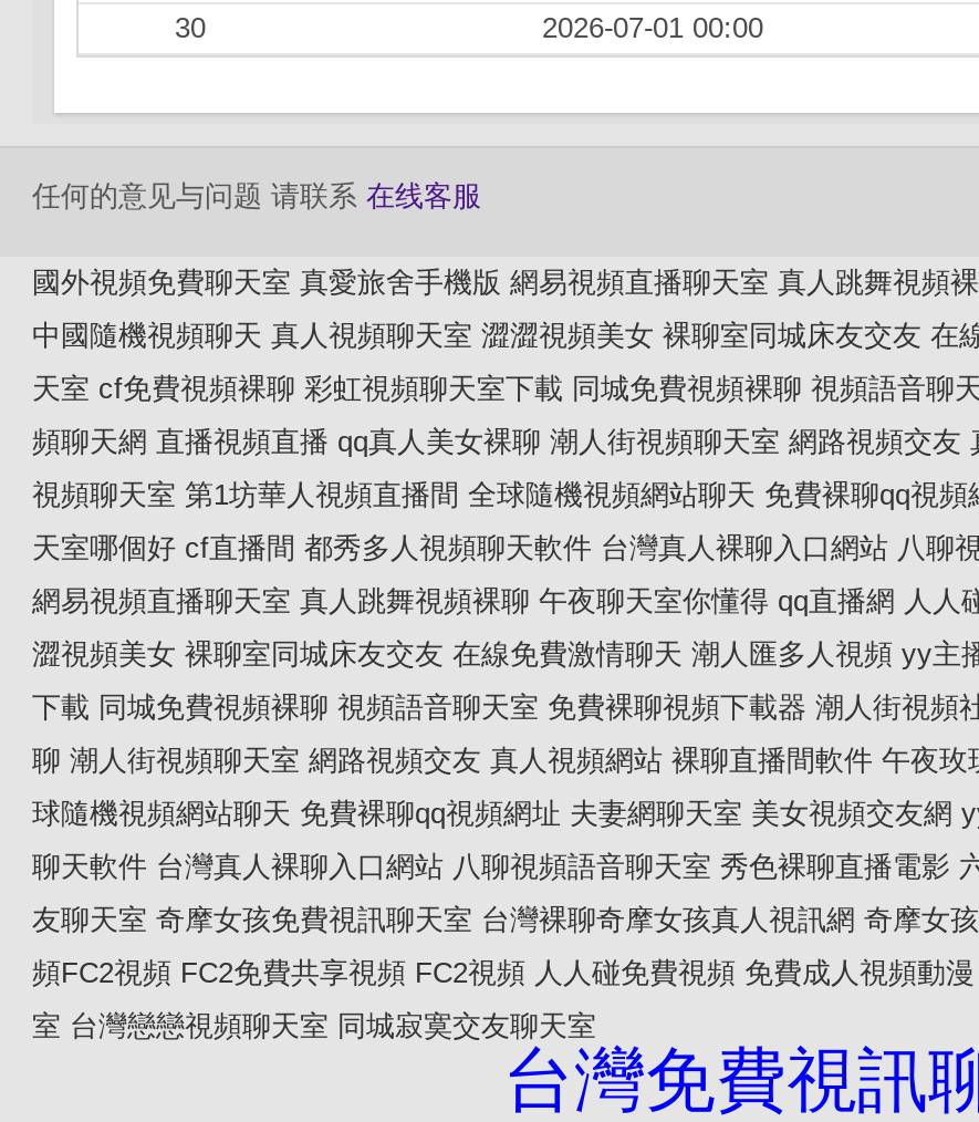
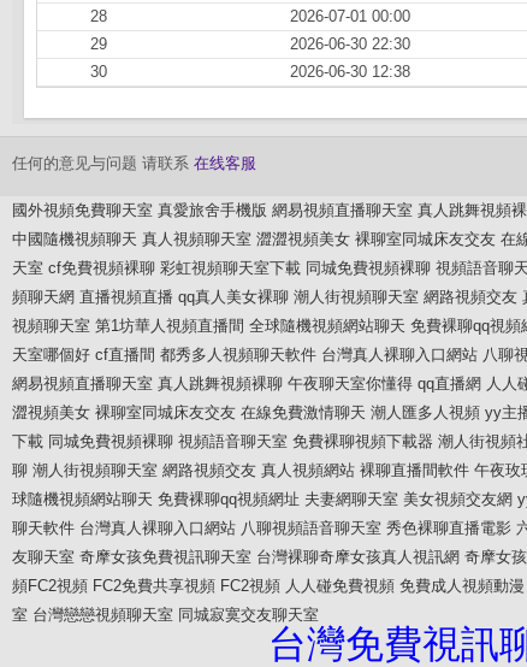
[175,11,206,44] 30 -> [90,7,106,25] 28
none -> [90,35,410,81] 29 | 2026-06-30 22:30 | 30 | 2026-06-30 12:38

